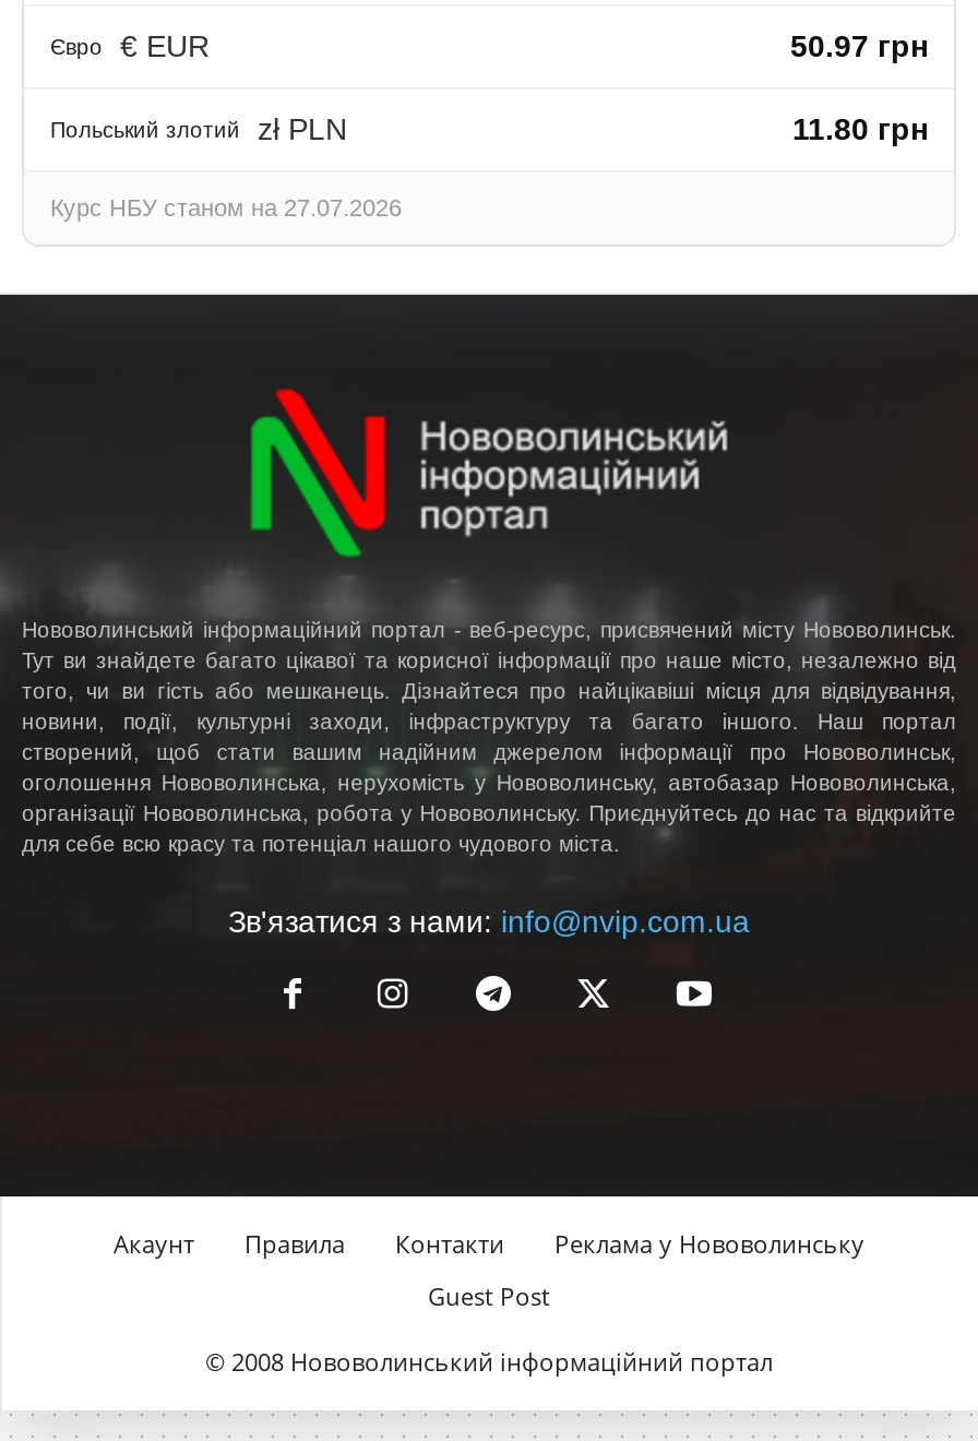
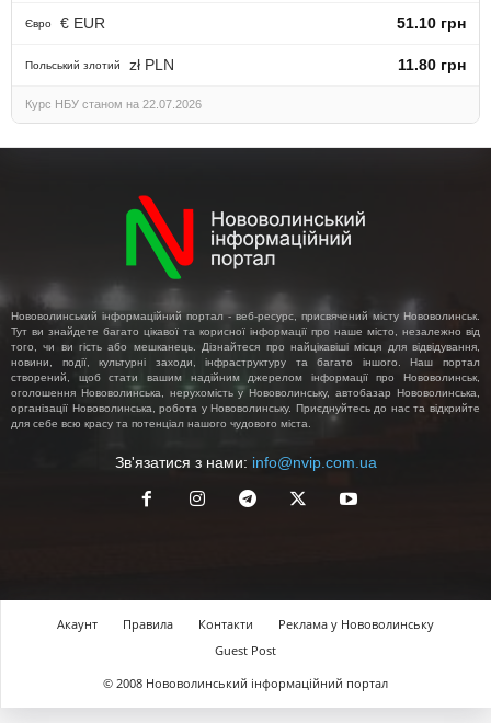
[790,28,928,62] 50.97 грн -> [397,14,466,31] 51.10 грн
[50,193,402,220] Курс НБУ станом на 27.07.2026 -> [25,97,202,110] Курс НБУ станом на 22.07.2026

